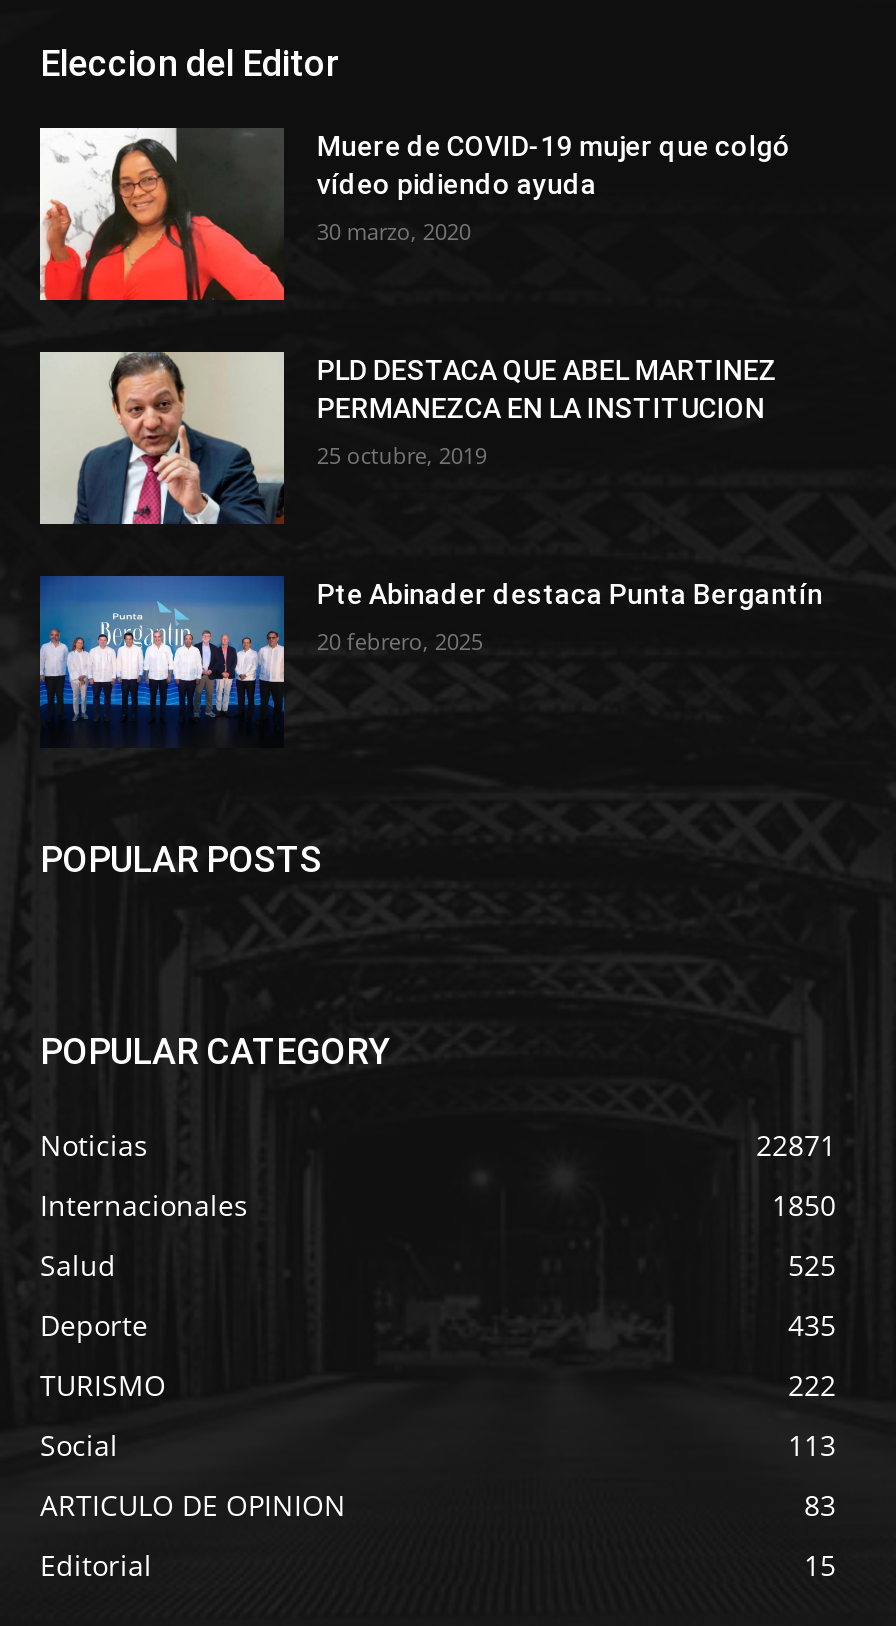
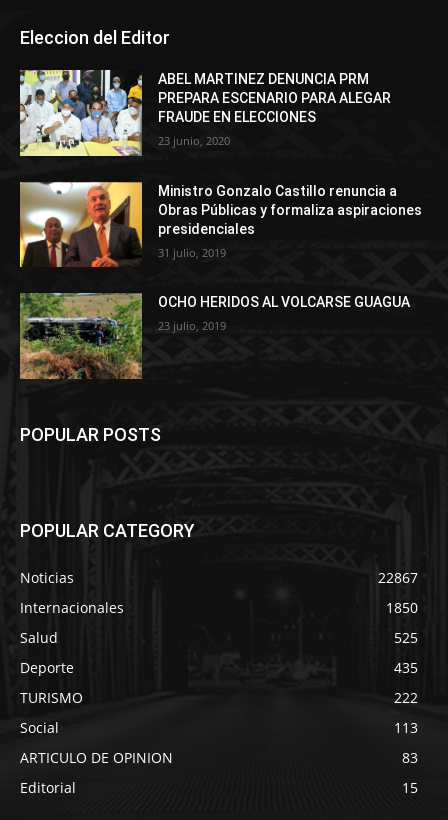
[38,125,791,303] [image] | Muere de COVID-19 mujer que colgó | vídeo pidiendo ayuda -> [19,69,391,157] [image] | ABEL MARTINEZ DENUNCIA PRM | PREPARA ESCENARIO PARA ALEGAR | FRAUDE EN ELECCIONES
[317,217,471,247] 30 marzo, 2020 -> [158,133,230,148] 23 junio, 2020
[38,351,777,527] [image] | PLD DESTACA QUE ABEL MARTINEZ | PERMANEZCA EN LA INSTITUCION -> [19,181,422,268] [image] | Ministro Gonzalo Castillo renuncia a | Obras Públicas y formaliza aspiraciones | presidenciales
[317,440,487,470] 25 octubre, 2019 -> [158,244,226,259] 31 julio, 2019
[38,575,823,747] [image] | Pte Abinader destaca Punta Bergantín -> [19,292,410,380] [image] | OCHO HERIDOS AL VOLCARSE GUAGUA
[317,625,483,655] 20 febrero, 2025 -> [158,318,226,333] 23 julio, 2019
[756,1125,836,1163] 22871 -> [378,568,418,587] 22867

